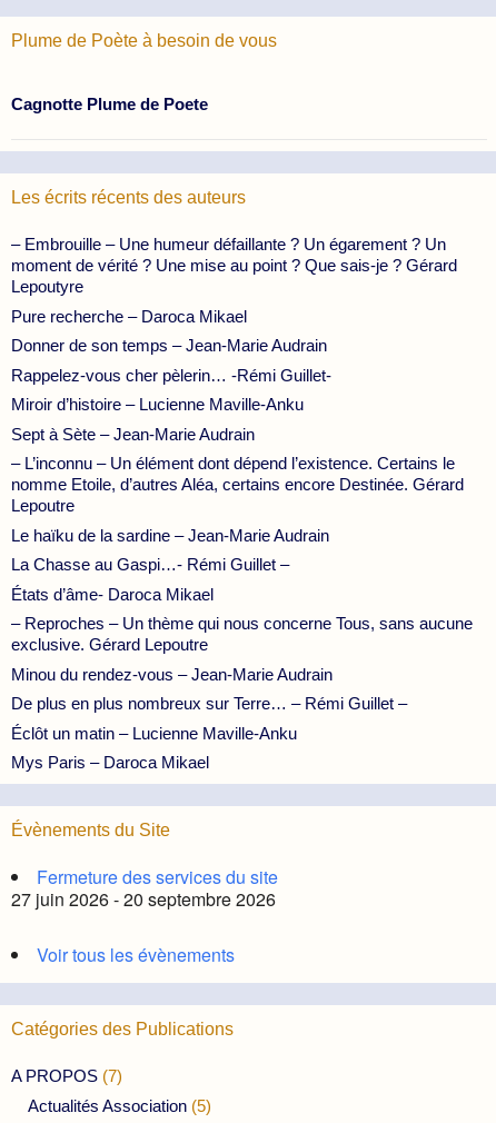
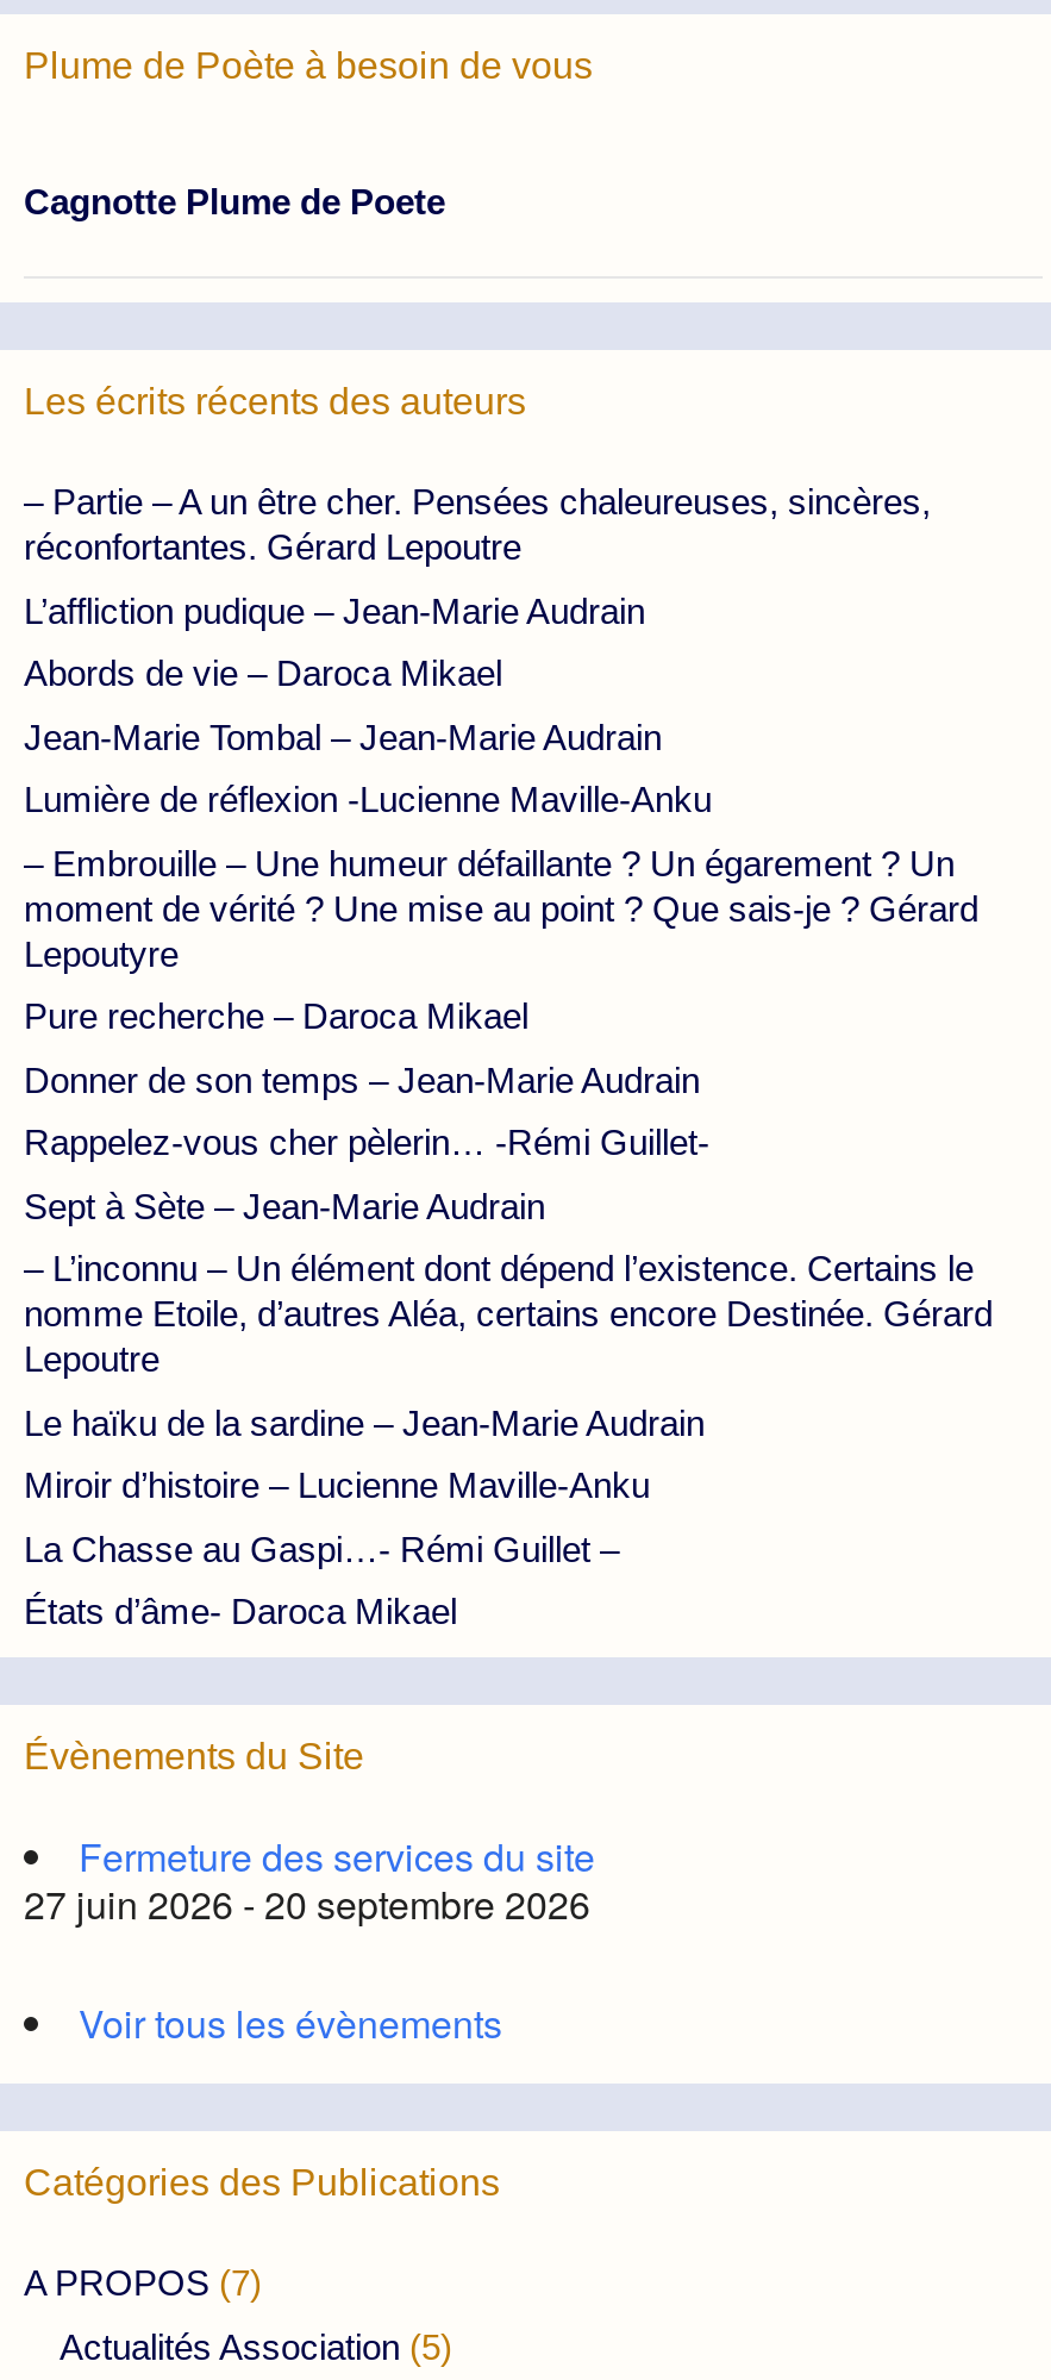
none -> [24,482,931,820] – Partie – A un être cher. Pensées chaleureuses, sincères, | réconfortantes. Gérard Lepoutre | L’affliction pudique – Jean-Marie Audrain | Abords de vie – Daroca Mikael | Jean-Marie Tombal – Jean-Marie Audrain | Lumière de réflexion -Lucienne Maville-Anku
moved [11,235,457,385] -> [24,843,978,1163]: – Embrouille – Une humeur défaillante ? Un égarement ? Un | moment de vérité ? Une mise au point ? Que sais-je ? Gérard | Lepoutyre | Pure recherche – Daroca Mikael | Donner de son temps – Jean-Marie Audrain | Rappelez-vous cher pèlerin… -Rémi Guillet-
moved [11,395,304,414] -> [24,1465,650,1506]: Miroir d’histoire – Lucienne Maville-Anku
moved [11,425,464,545] -> [24,1186,993,1443]: Sept à Sète – Jean-Marie Audrain | – L’inconnu – Un élément dont dépend l’existence. Certains le | nomme Etoile, d’autres Aléa, certains encore Destinée. Gérard | Lepoutre | Le haïku de la sardine – Jean-Marie Audrain
moved [11,555,289,604] -> [24,1528,619,1632]: La Chasse au Gaspi…- Rémi Guillet – | États d’âme- Daroca Mikael
[11,614,473,772] – Reproches – Un thème qui nous concerne Tous, sans aucune | exclusive. Gérard Lepoutre | Minou du rendez-vous – Jean-Marie Audrain | De plus en plus nombreux sur Terre… – Rémi Guillet – | Éclôt un matin – Lucienne Maville-Anku | Mys Paris – Daroca Mikael -> none

